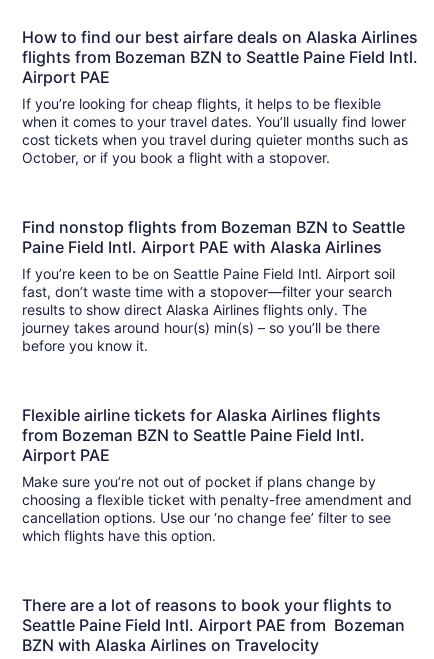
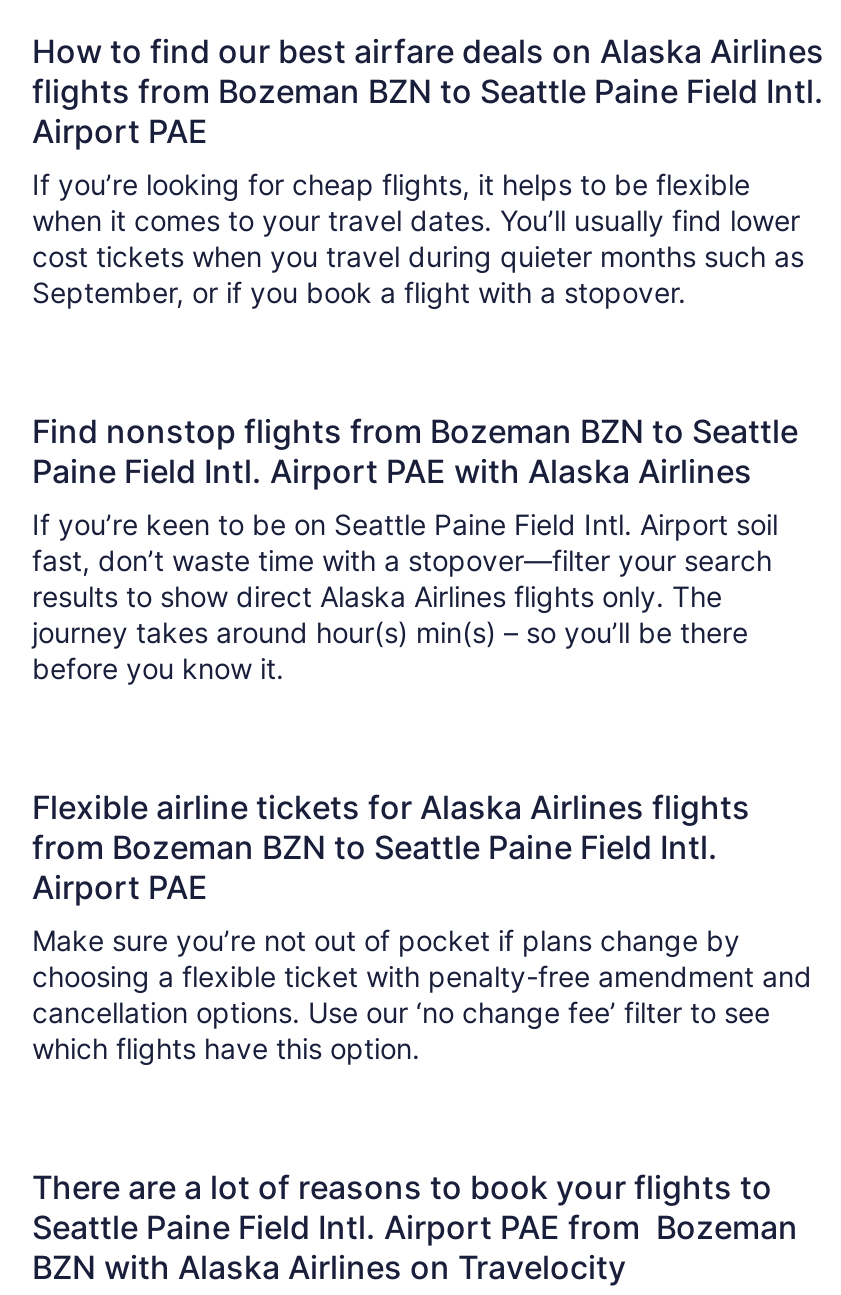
[22,149,334,166] October, or if you book a flight with a stopover. -> [32,275,694,309] September, or if you book a flight with a stopover.

